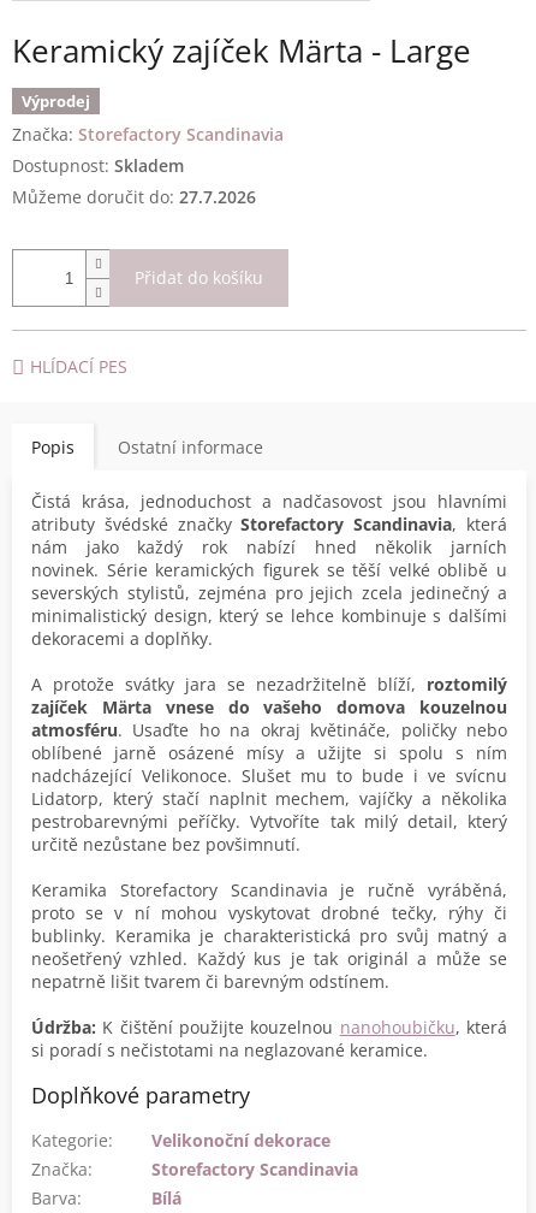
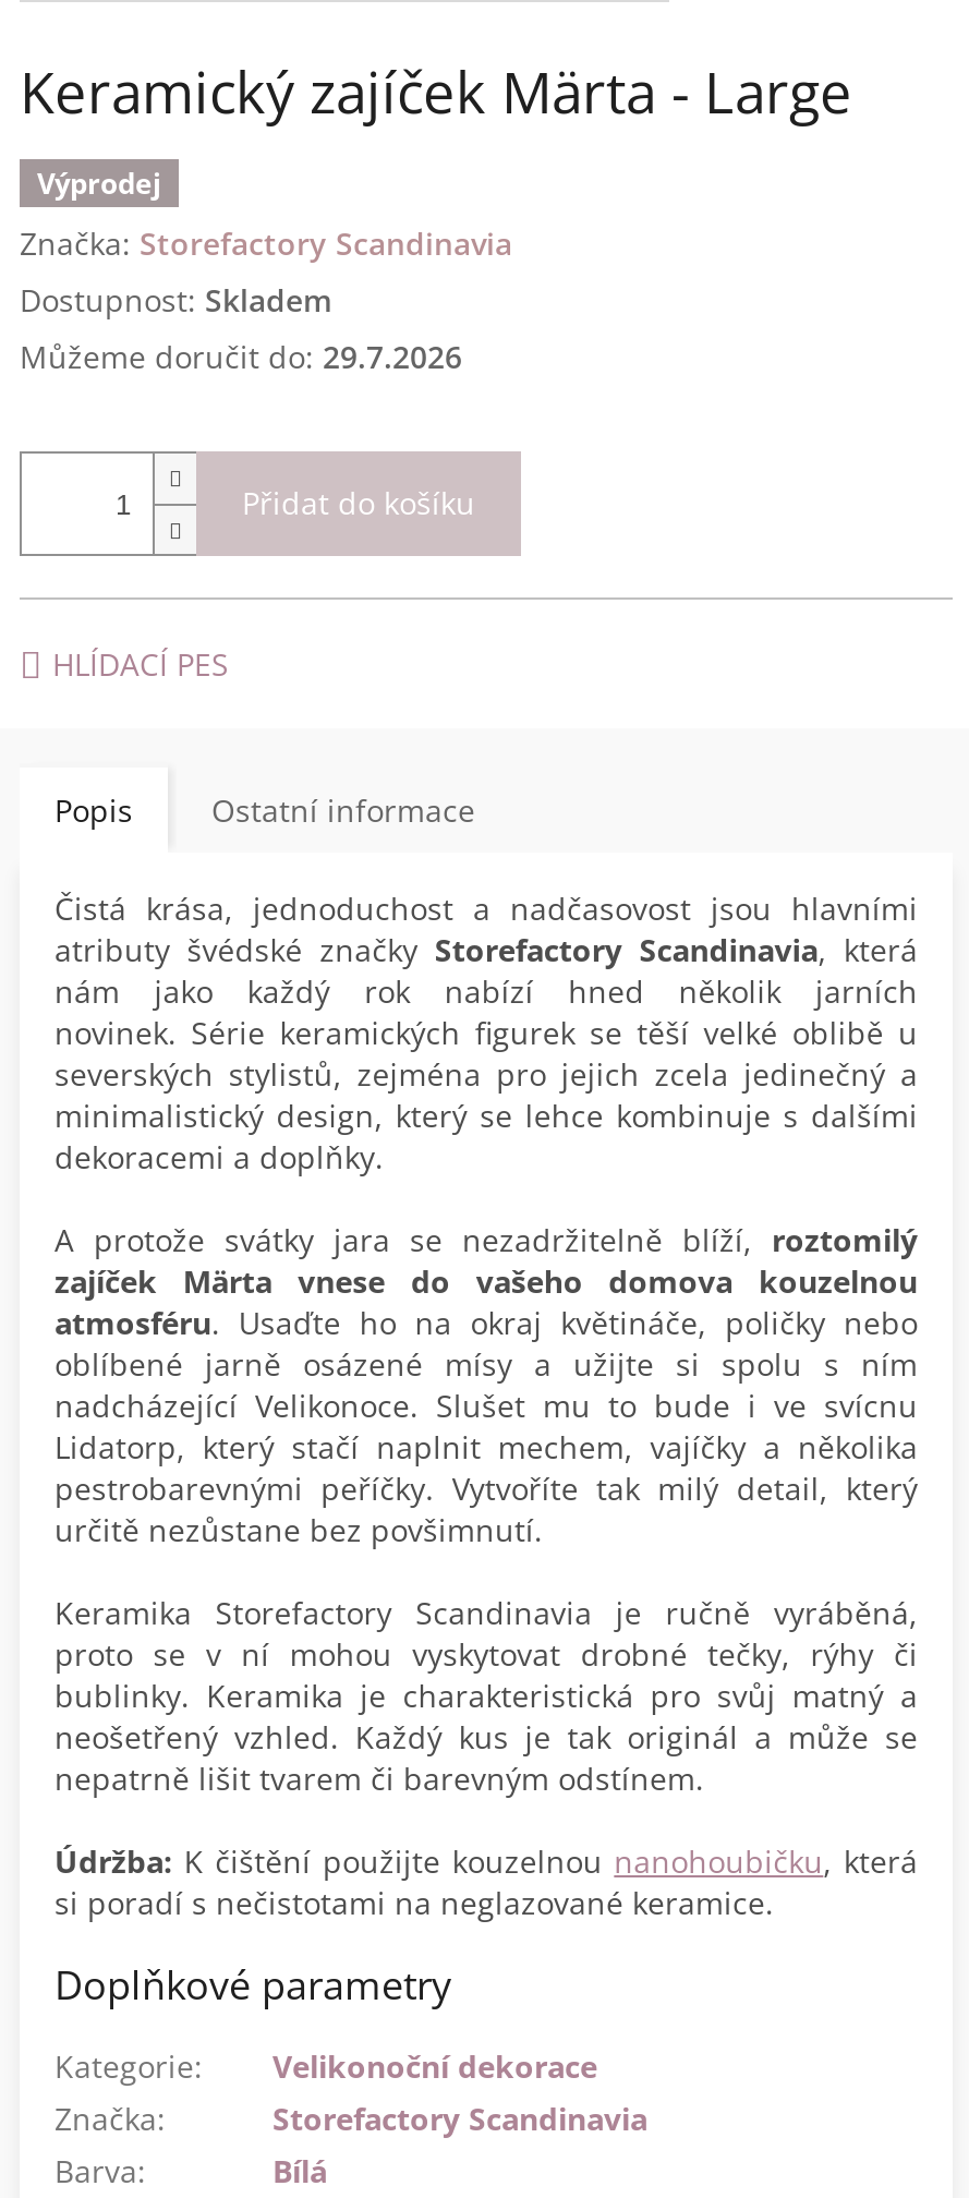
[12,186,256,209] Můžeme doručit do: 27.7.2026 -> [20,337,462,378] Můžeme doručit do: 29.7.2026

